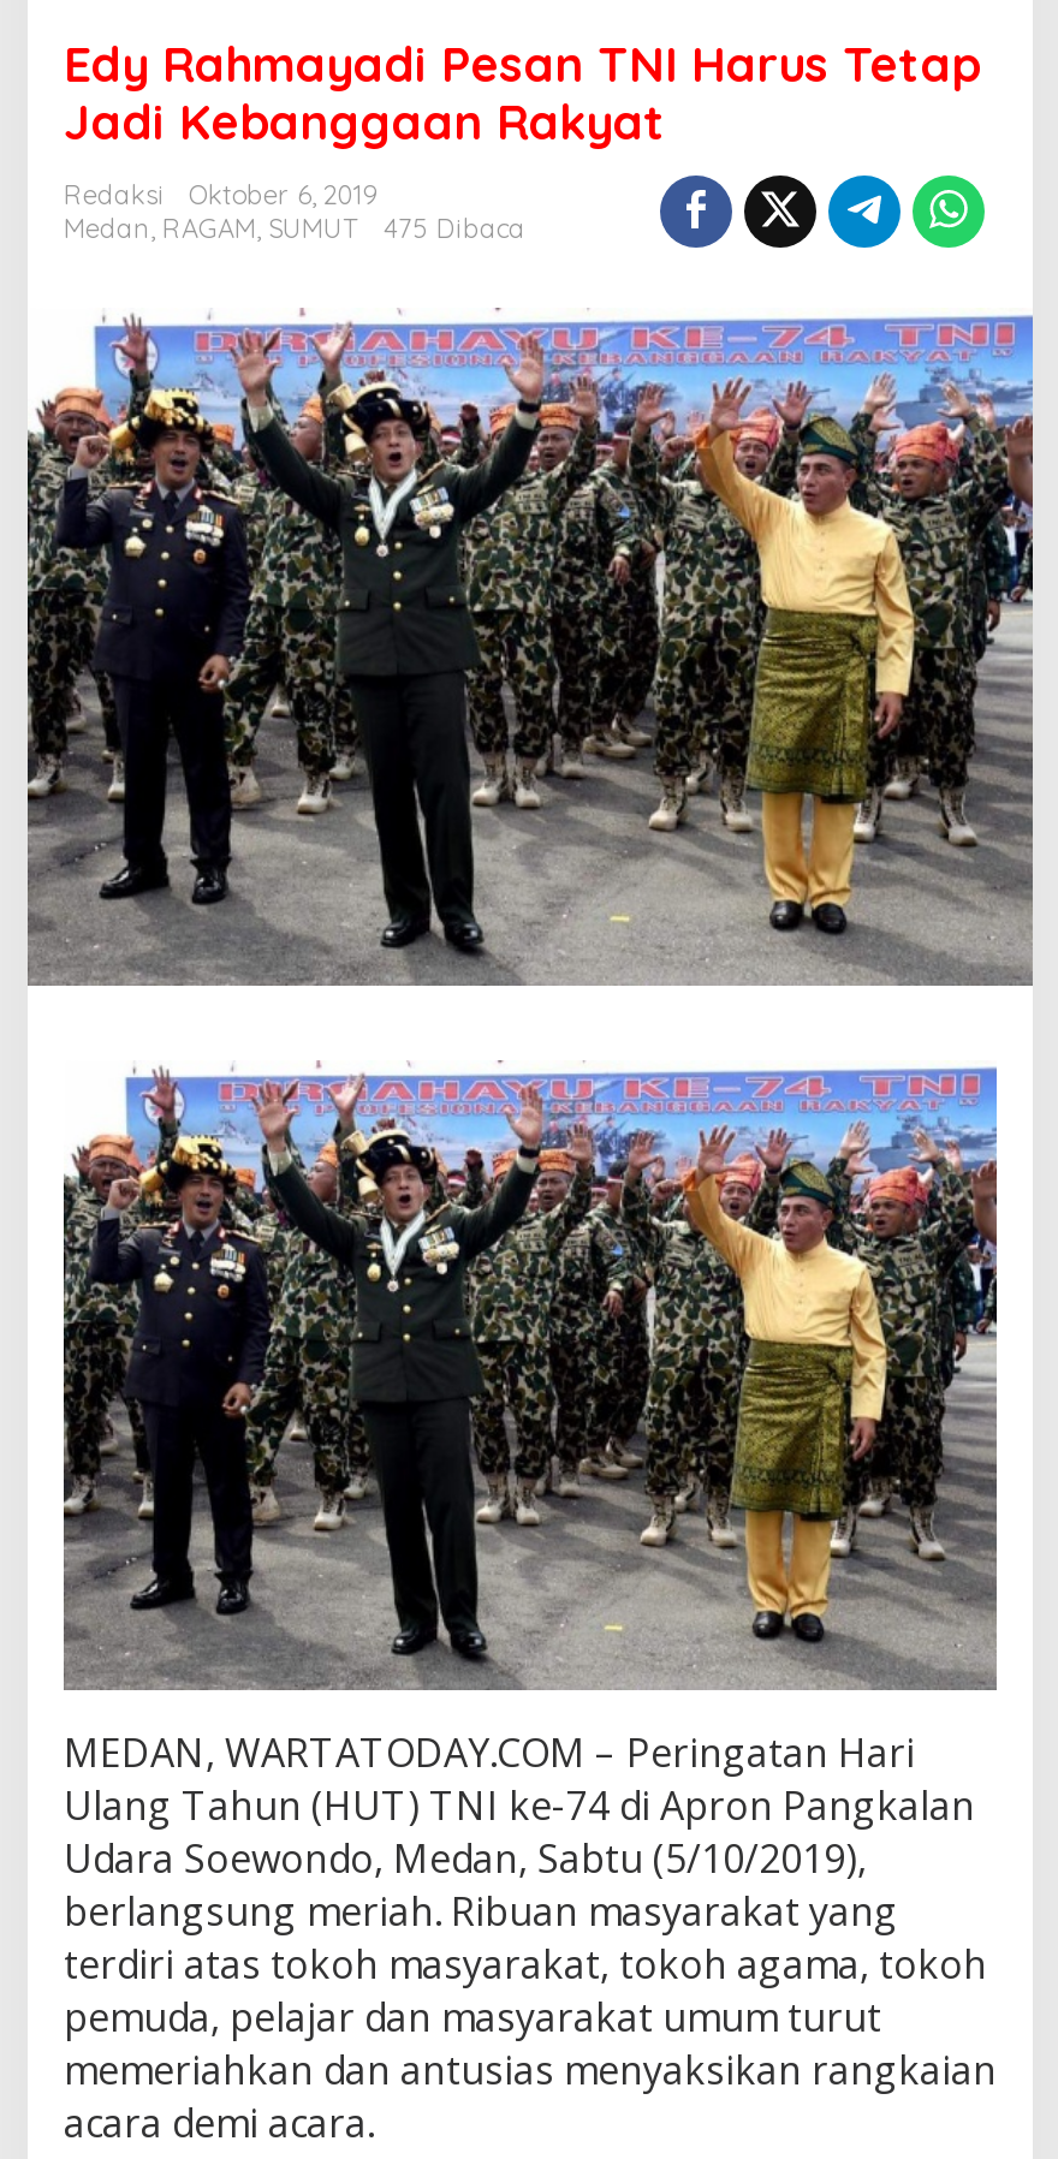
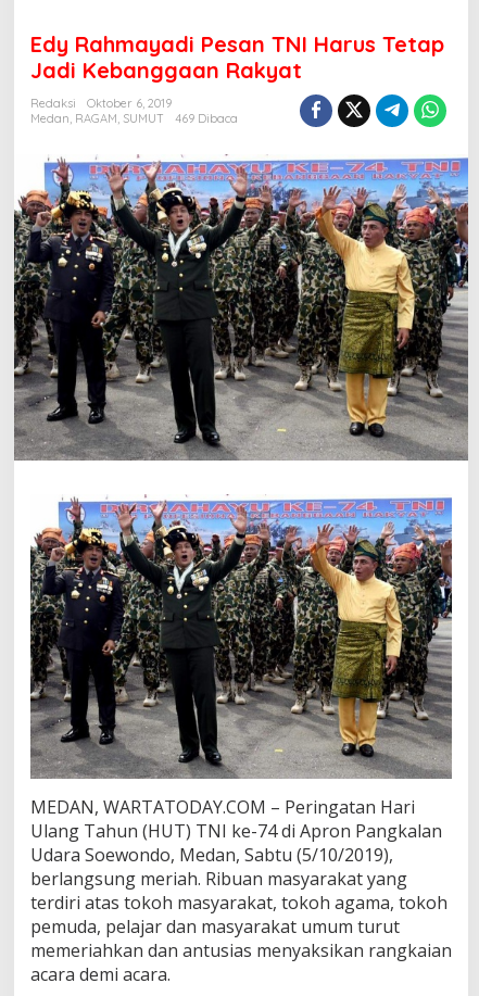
[64,212,525,245] Medan, RAGAM, SUMUT 475 Dibaca -> [30,111,238,126] Medan, RAGAM, SUMUT 469 Dibaca

